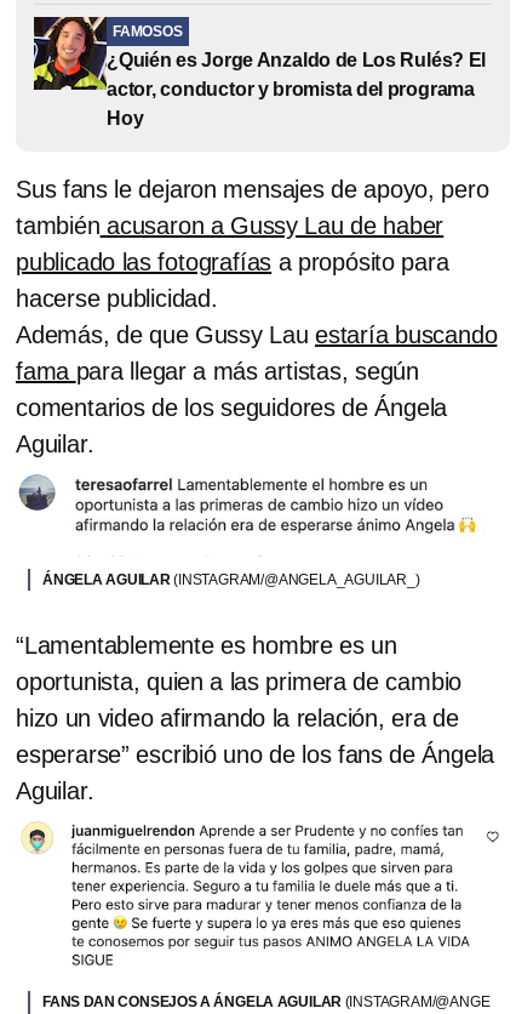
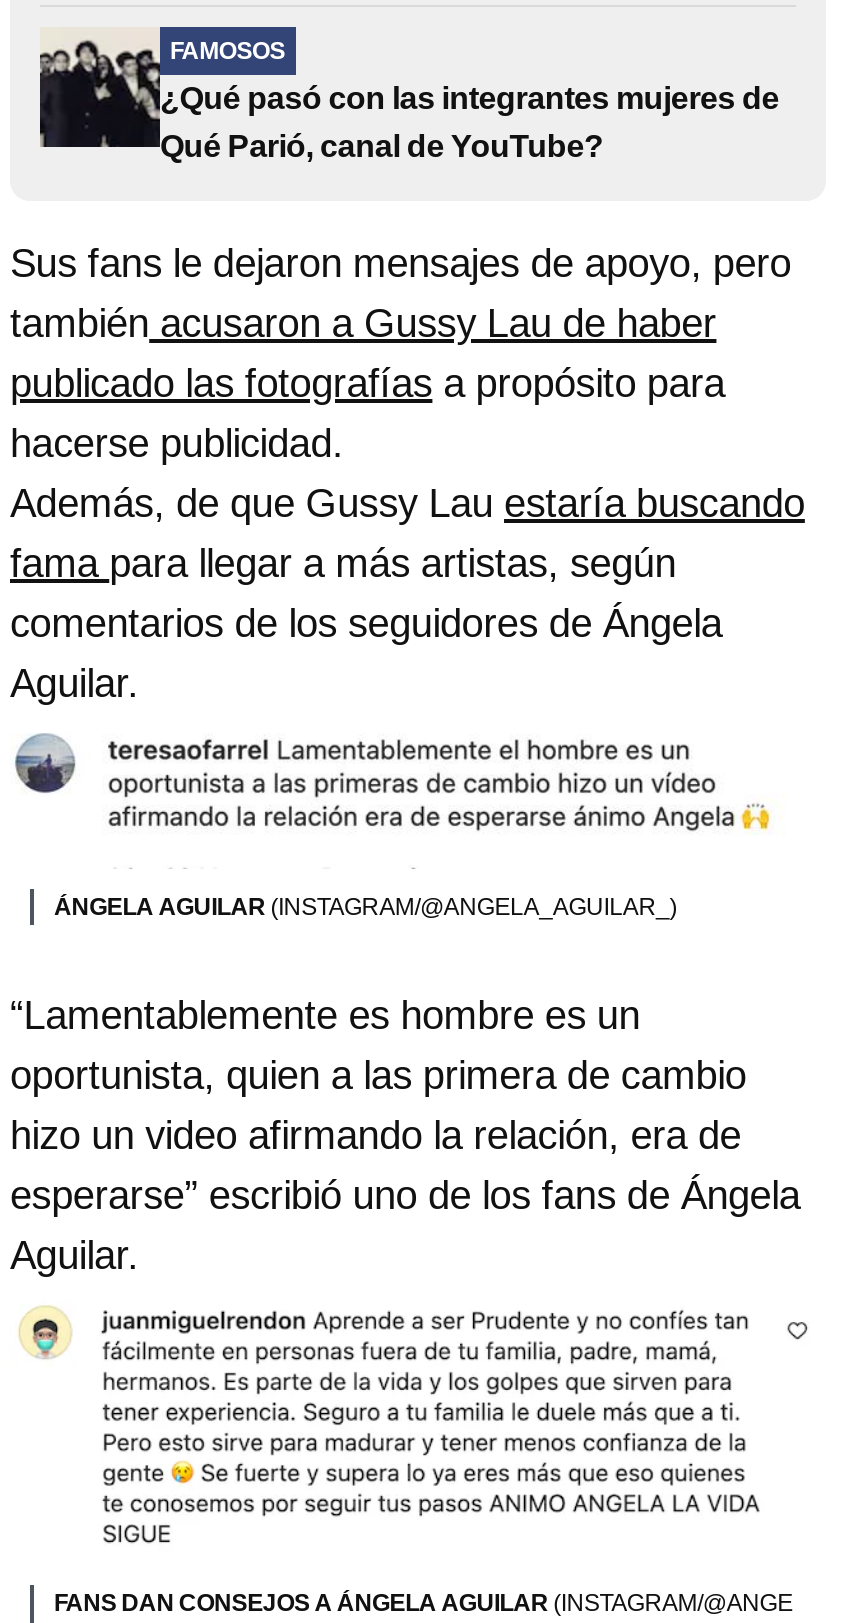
[33,16,486,129] [image] | ¿Quién es Jorge Anzaldo de Los Rulés? El | actor, conductor y bromista del programa | Hoy -> [38,27,779,163] [image] | ¿Qué pasó con las integrantes mujeres de | Qué Parió, canal de YouTube?

